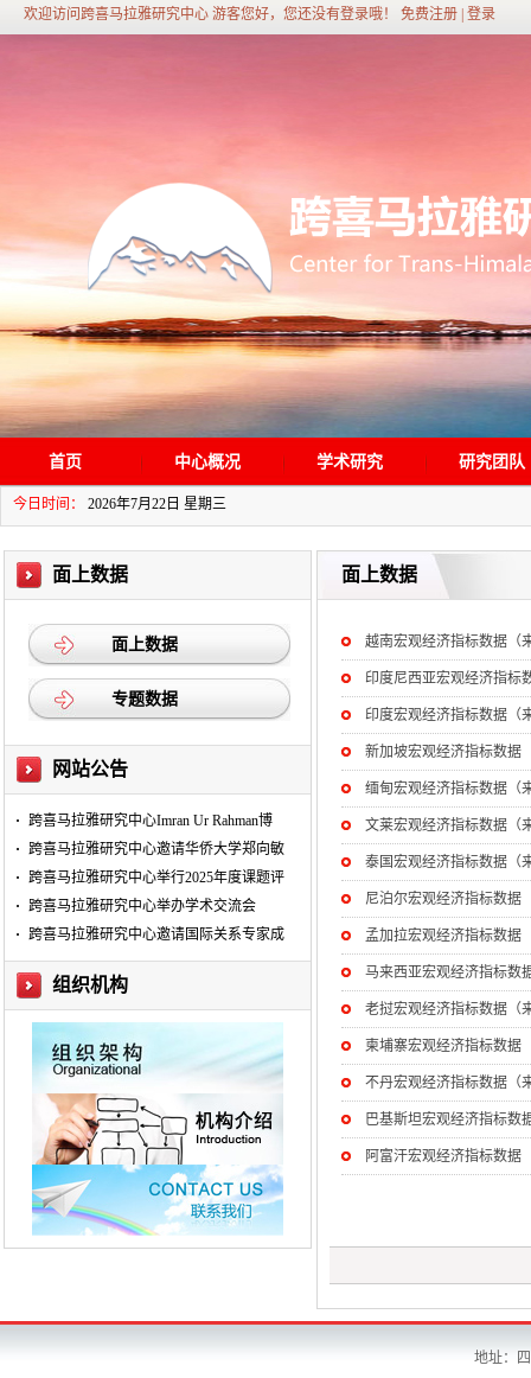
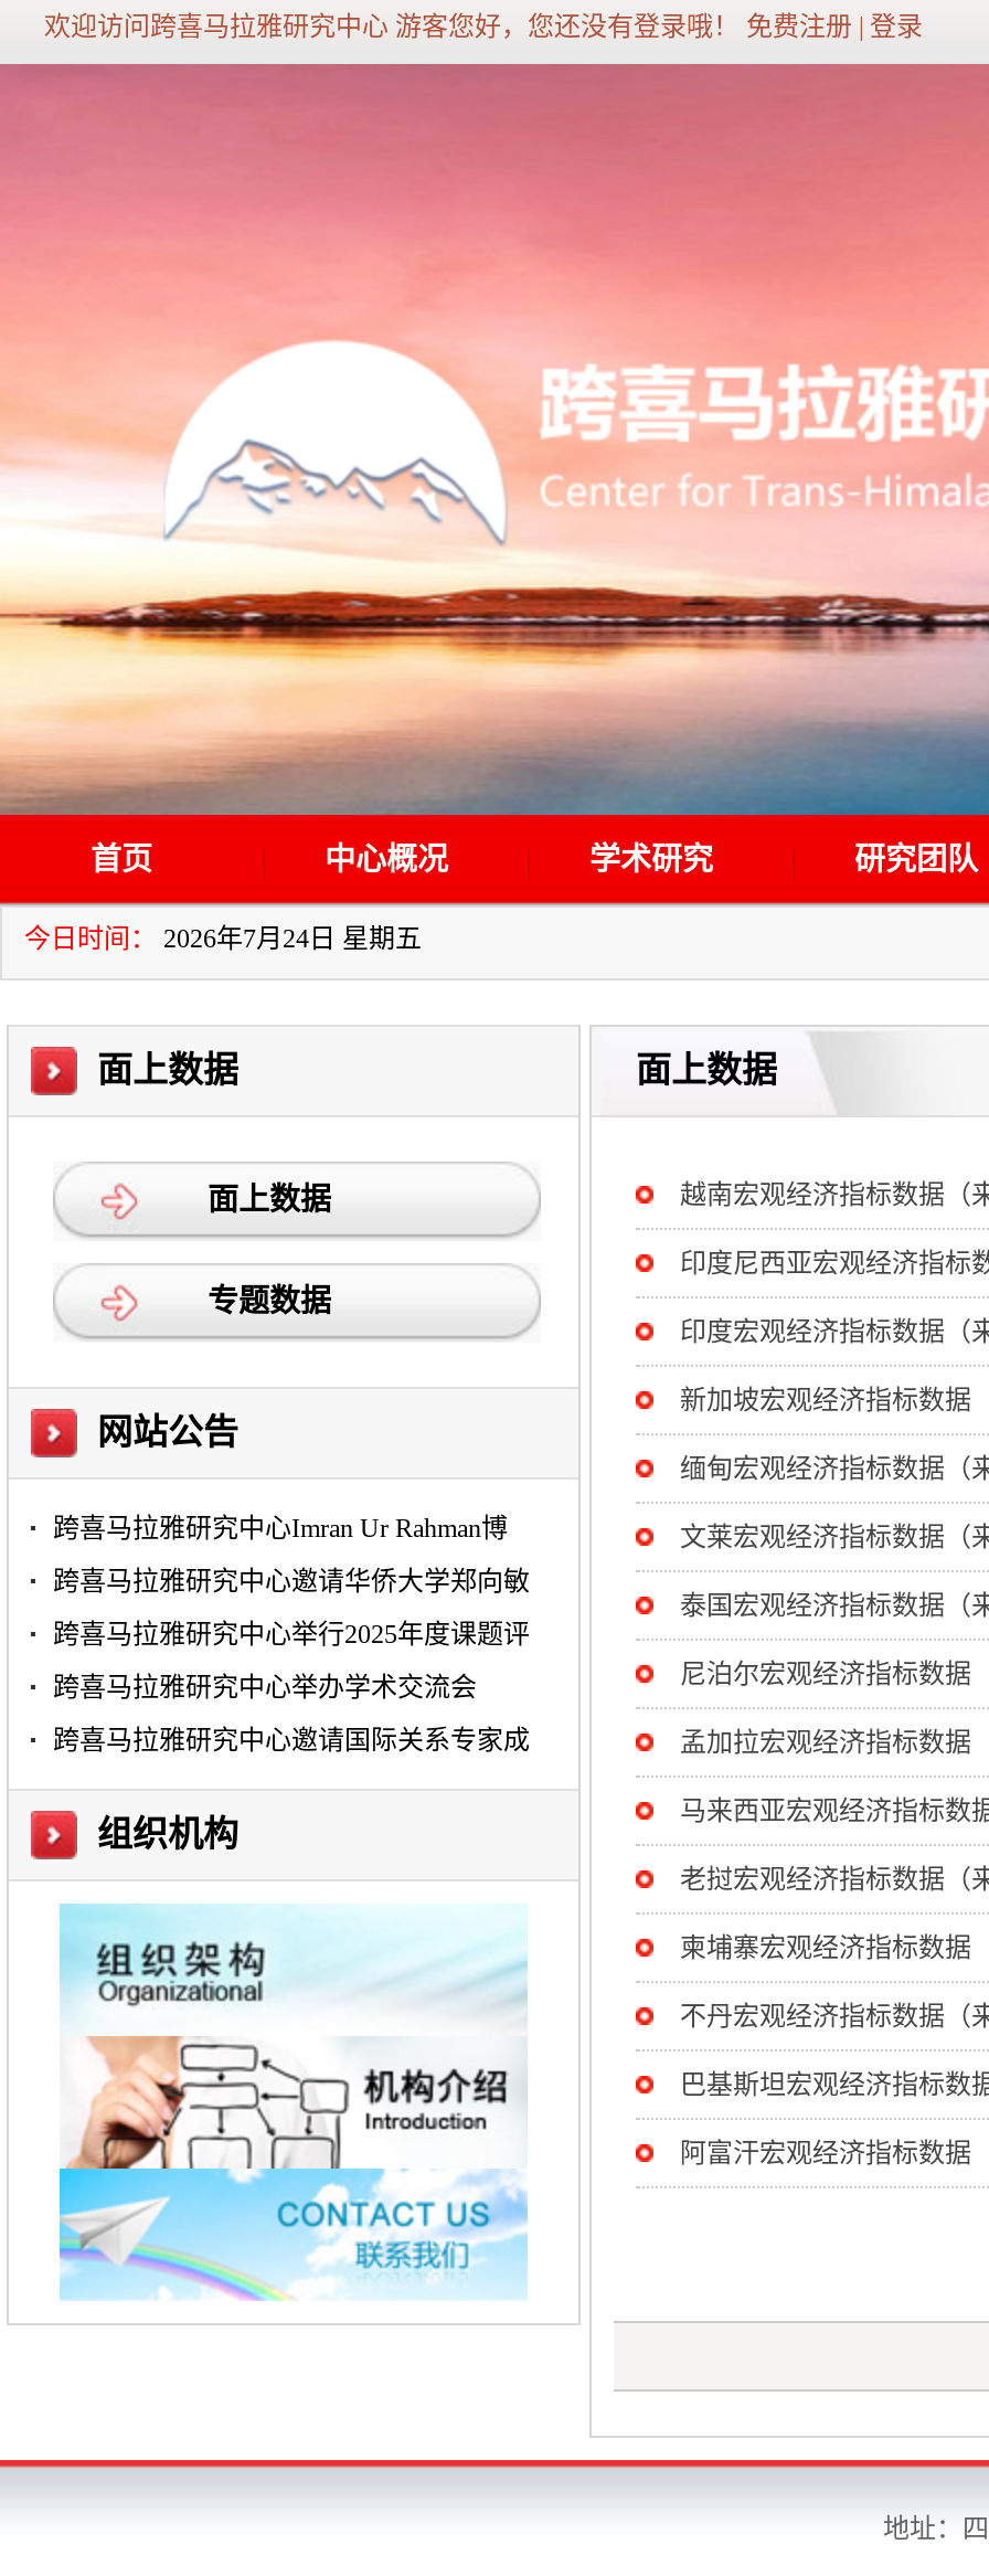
[13,496,226,512] 今日时间：2026年7月22日 星期三 -> [24,923,422,954] 今日时间：2026年7月24日 星期五

